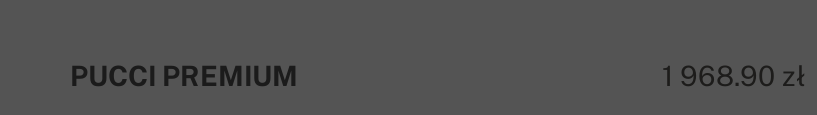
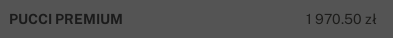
[662,60,806,92] 1 968.90 zł -> [306,11,377,27] 1 970.50 zł

